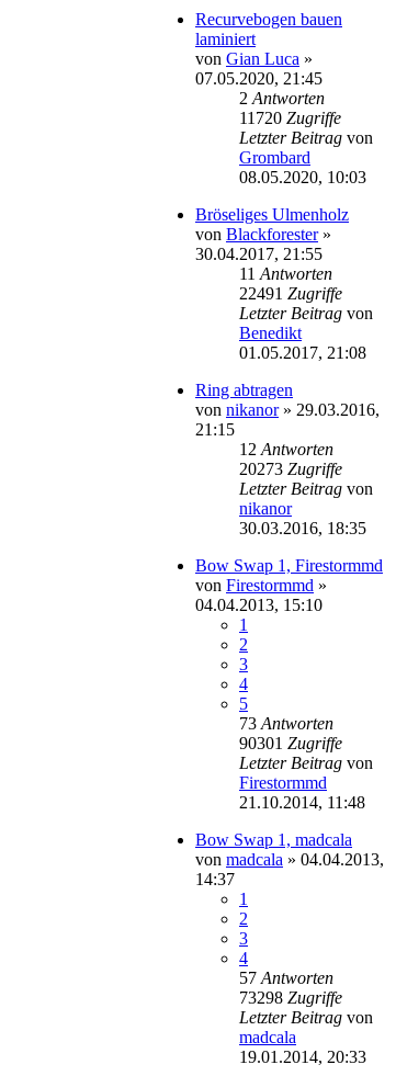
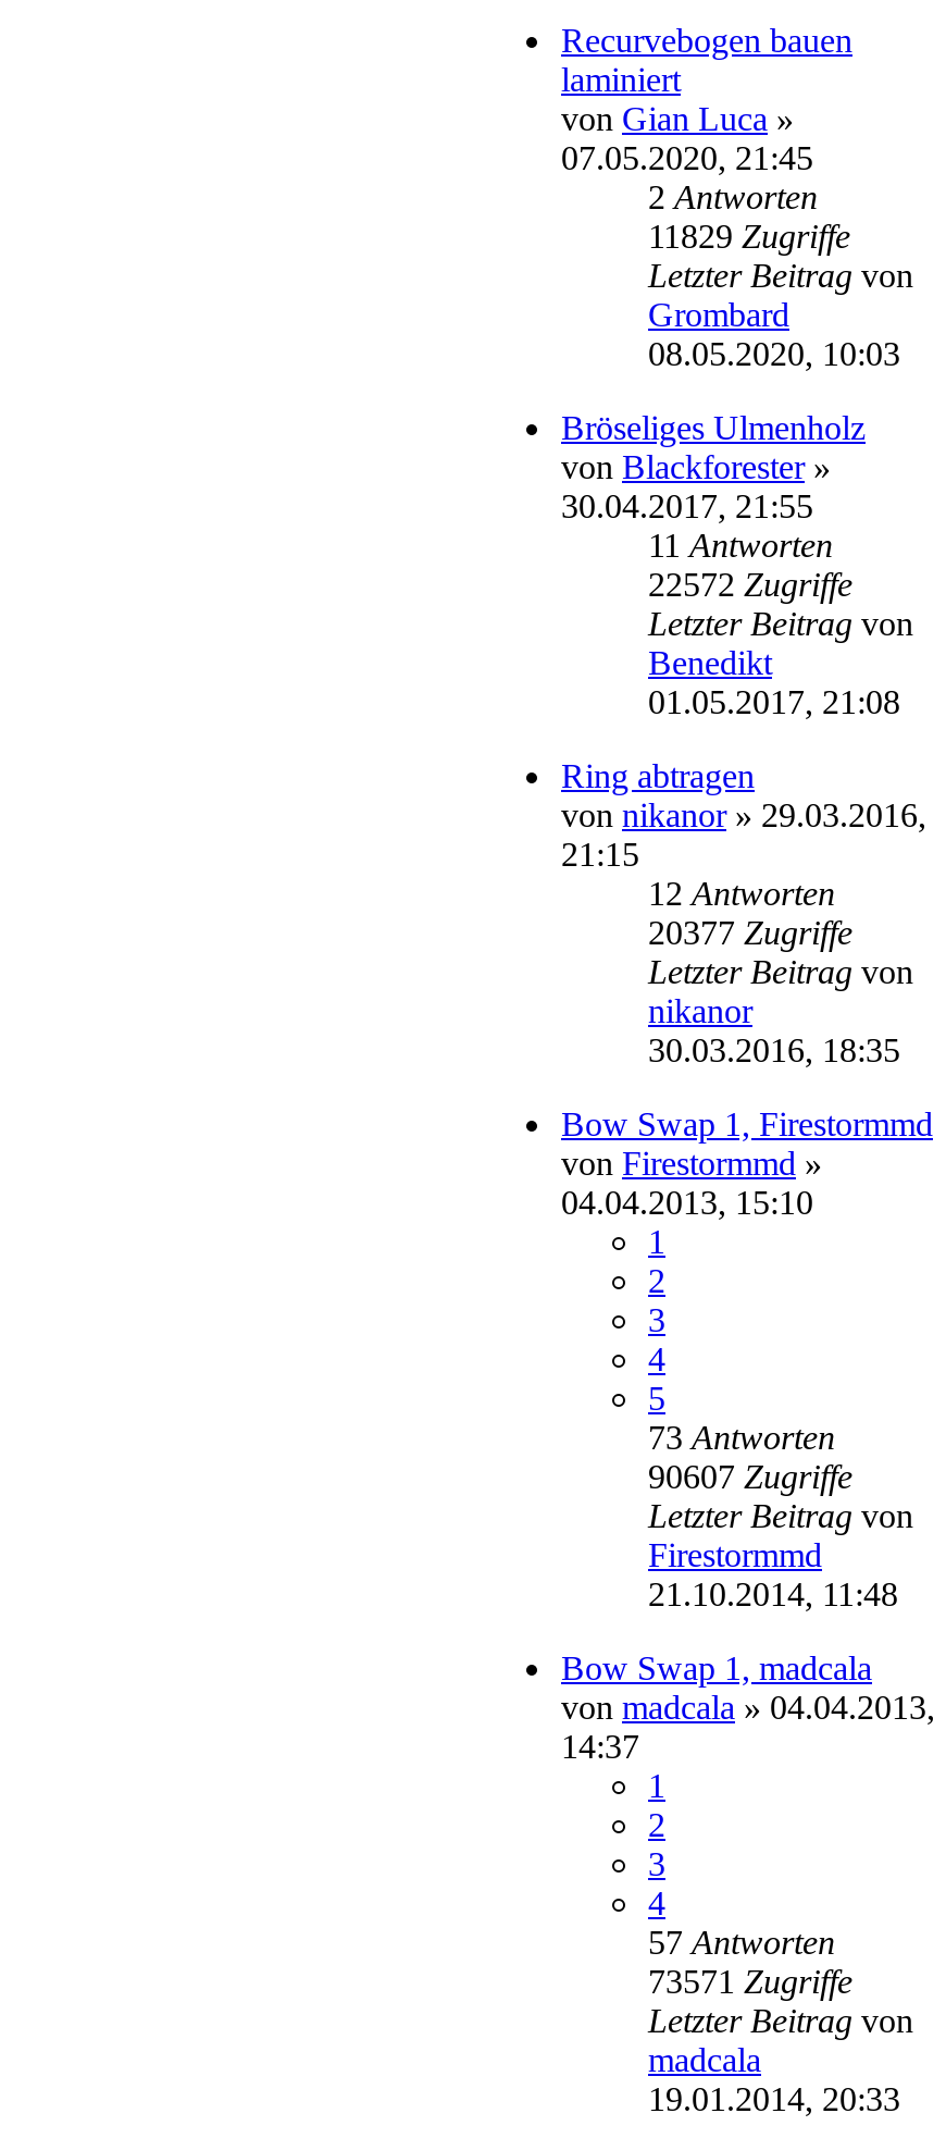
[239,109,341,127] 11720 Zugriffe -> [648,218,850,255] 11829 Zugriffe
[239,284,342,303] 22491 Zugriffe -> [648,566,852,603] 22572 Zugriffe
[239,460,342,478] 20273 Zugriffe -> [648,914,852,951] 20377 Zugriffe
[239,734,342,752] 90301 Zugriffe -> [648,1458,852,1495] 90607 Zugriffe
[239,988,342,1007] 73298 Zugriffe -> [648,1963,852,2000] 73571 Zugriffe

